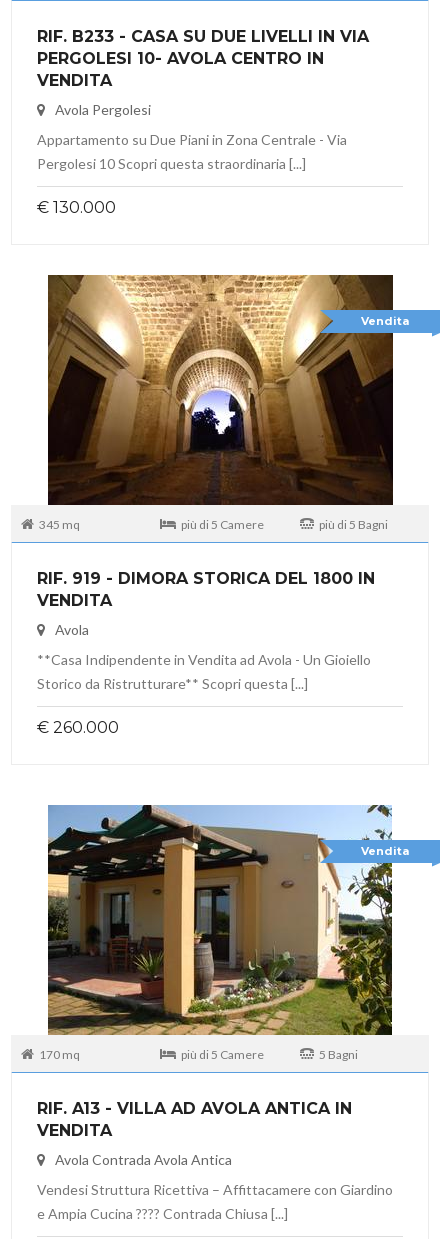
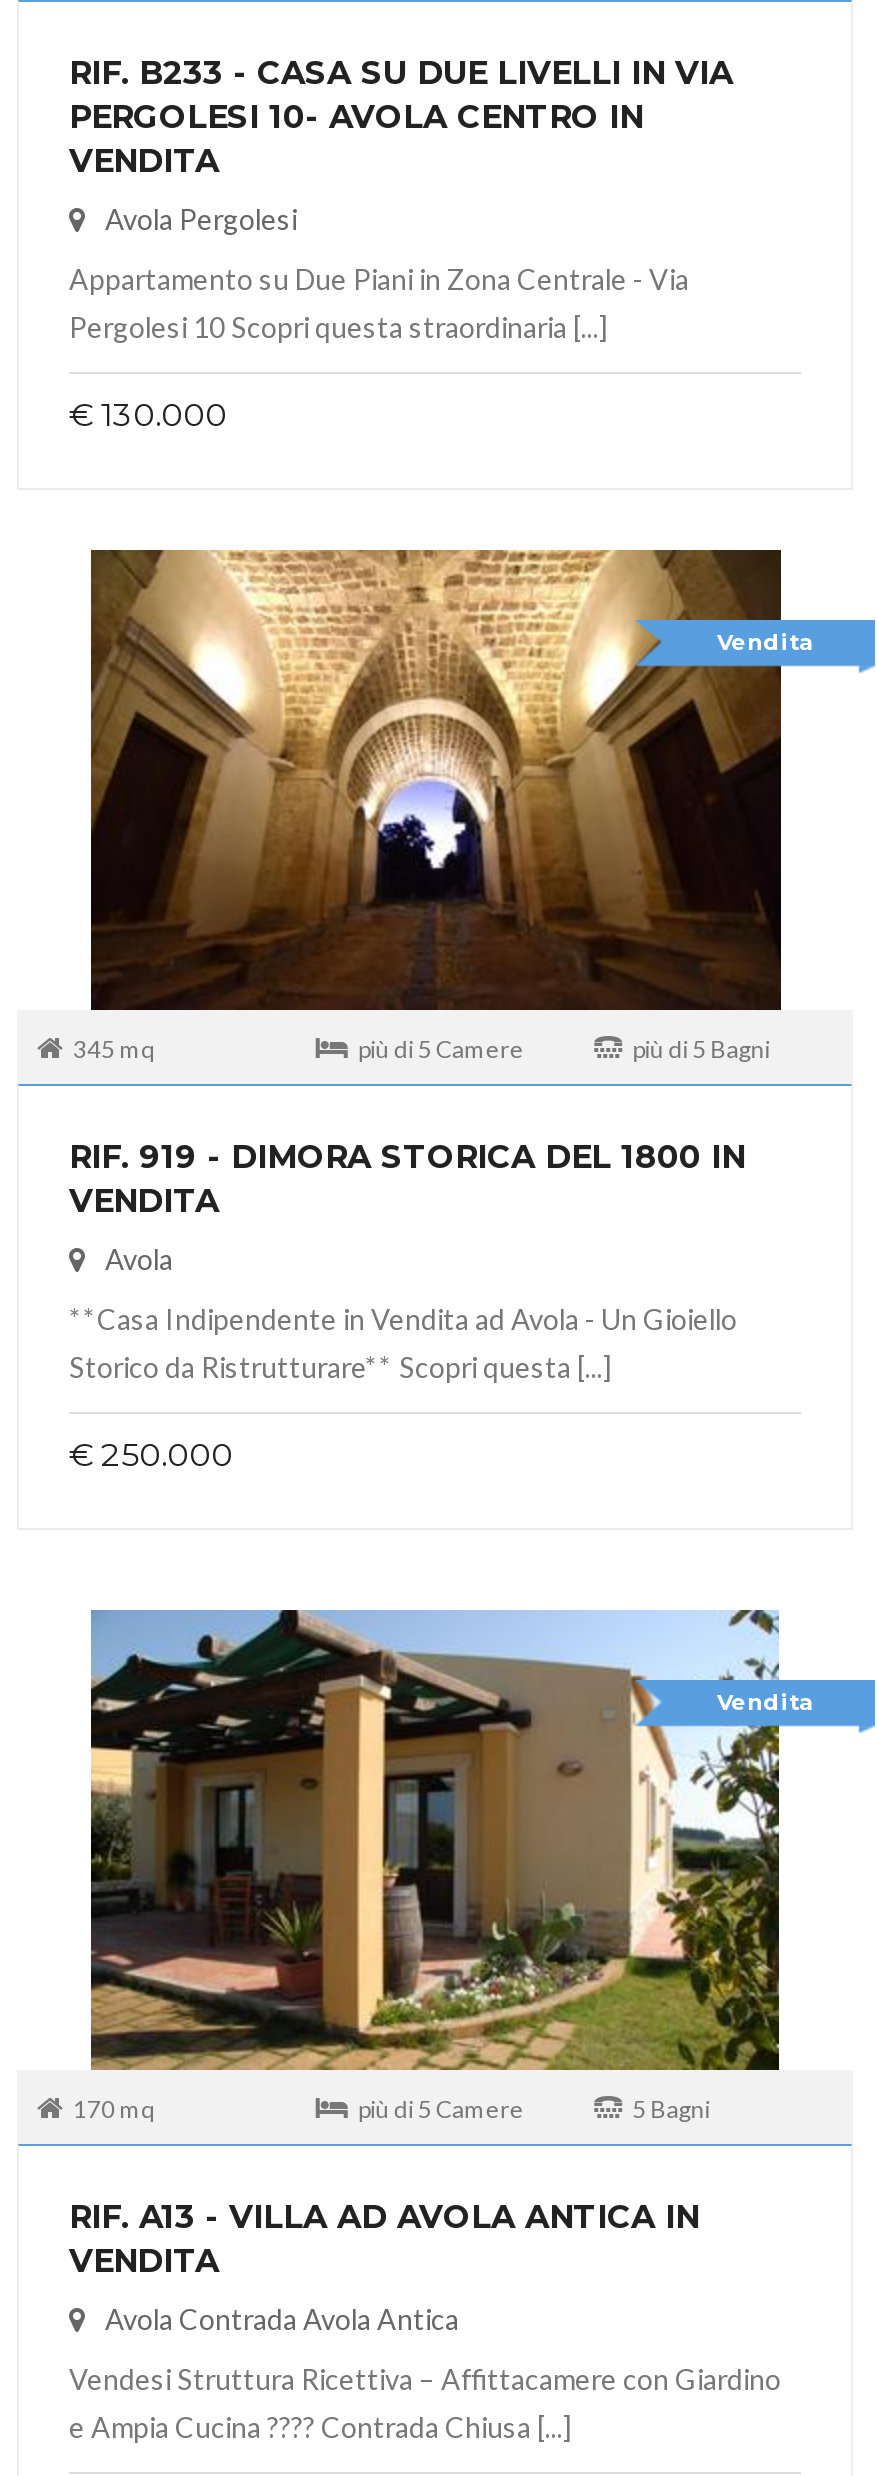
[37,718,119,737] € 260.000 -> [69,1436,233,1474] € 250.000

